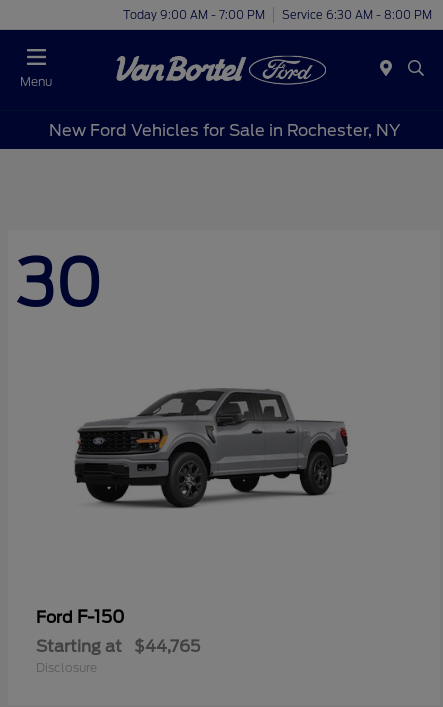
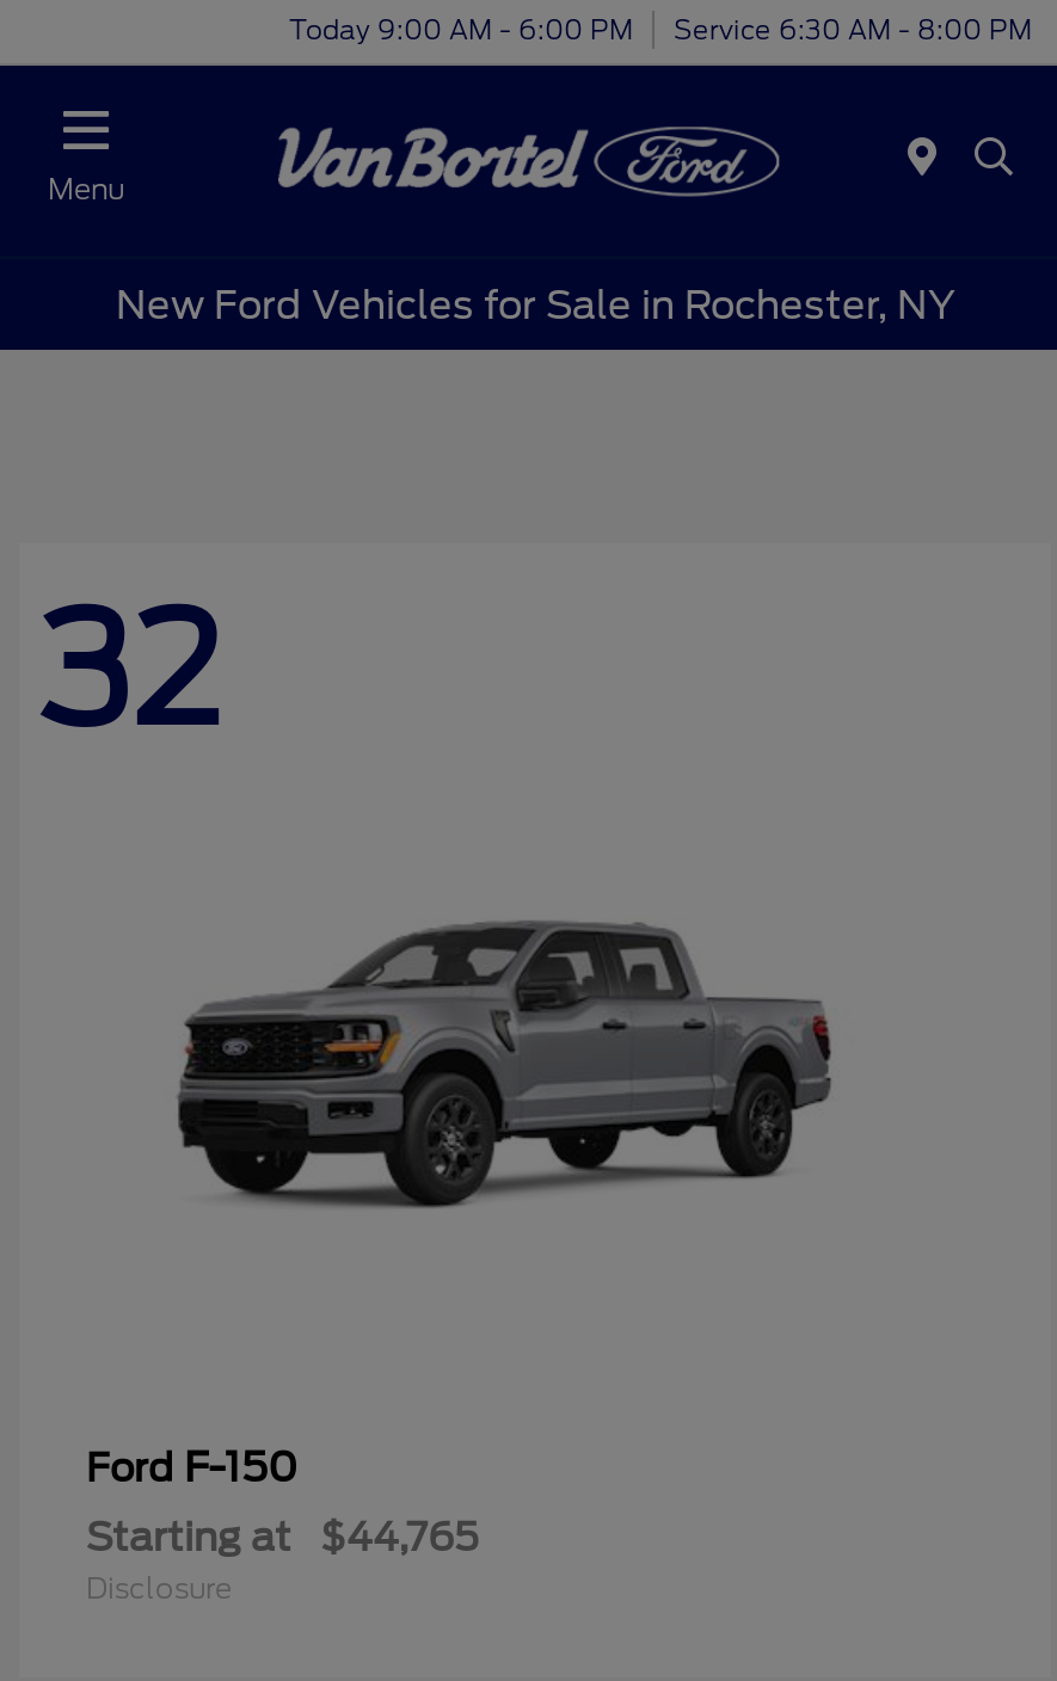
[123,7,432,21] Today 9:00 AM - 7:00 PM Service 6:30 AM - 8:00 PM -> [289,12,1032,45] Today 9:00 AM - 6:00 PM Service 6:30 AM - 8:00 PM
[16,245,102,321] 30 -> [38,578,222,760] 32

